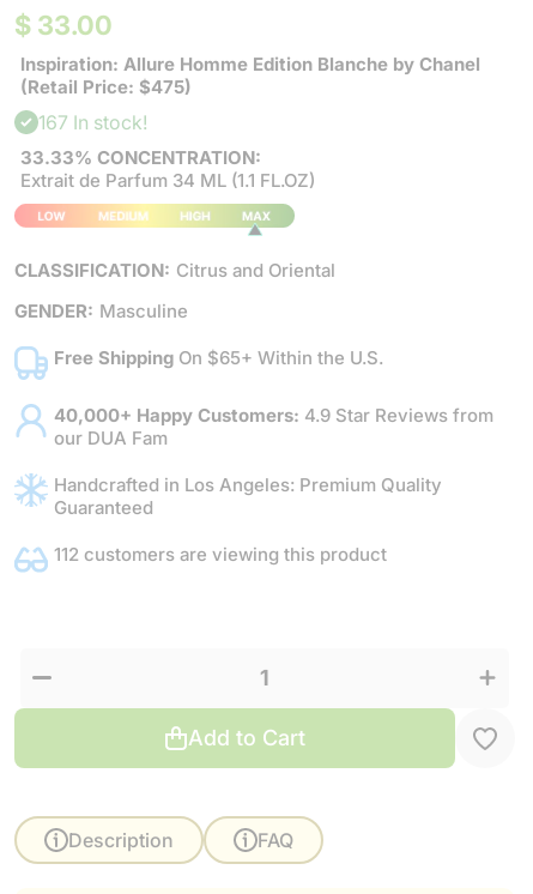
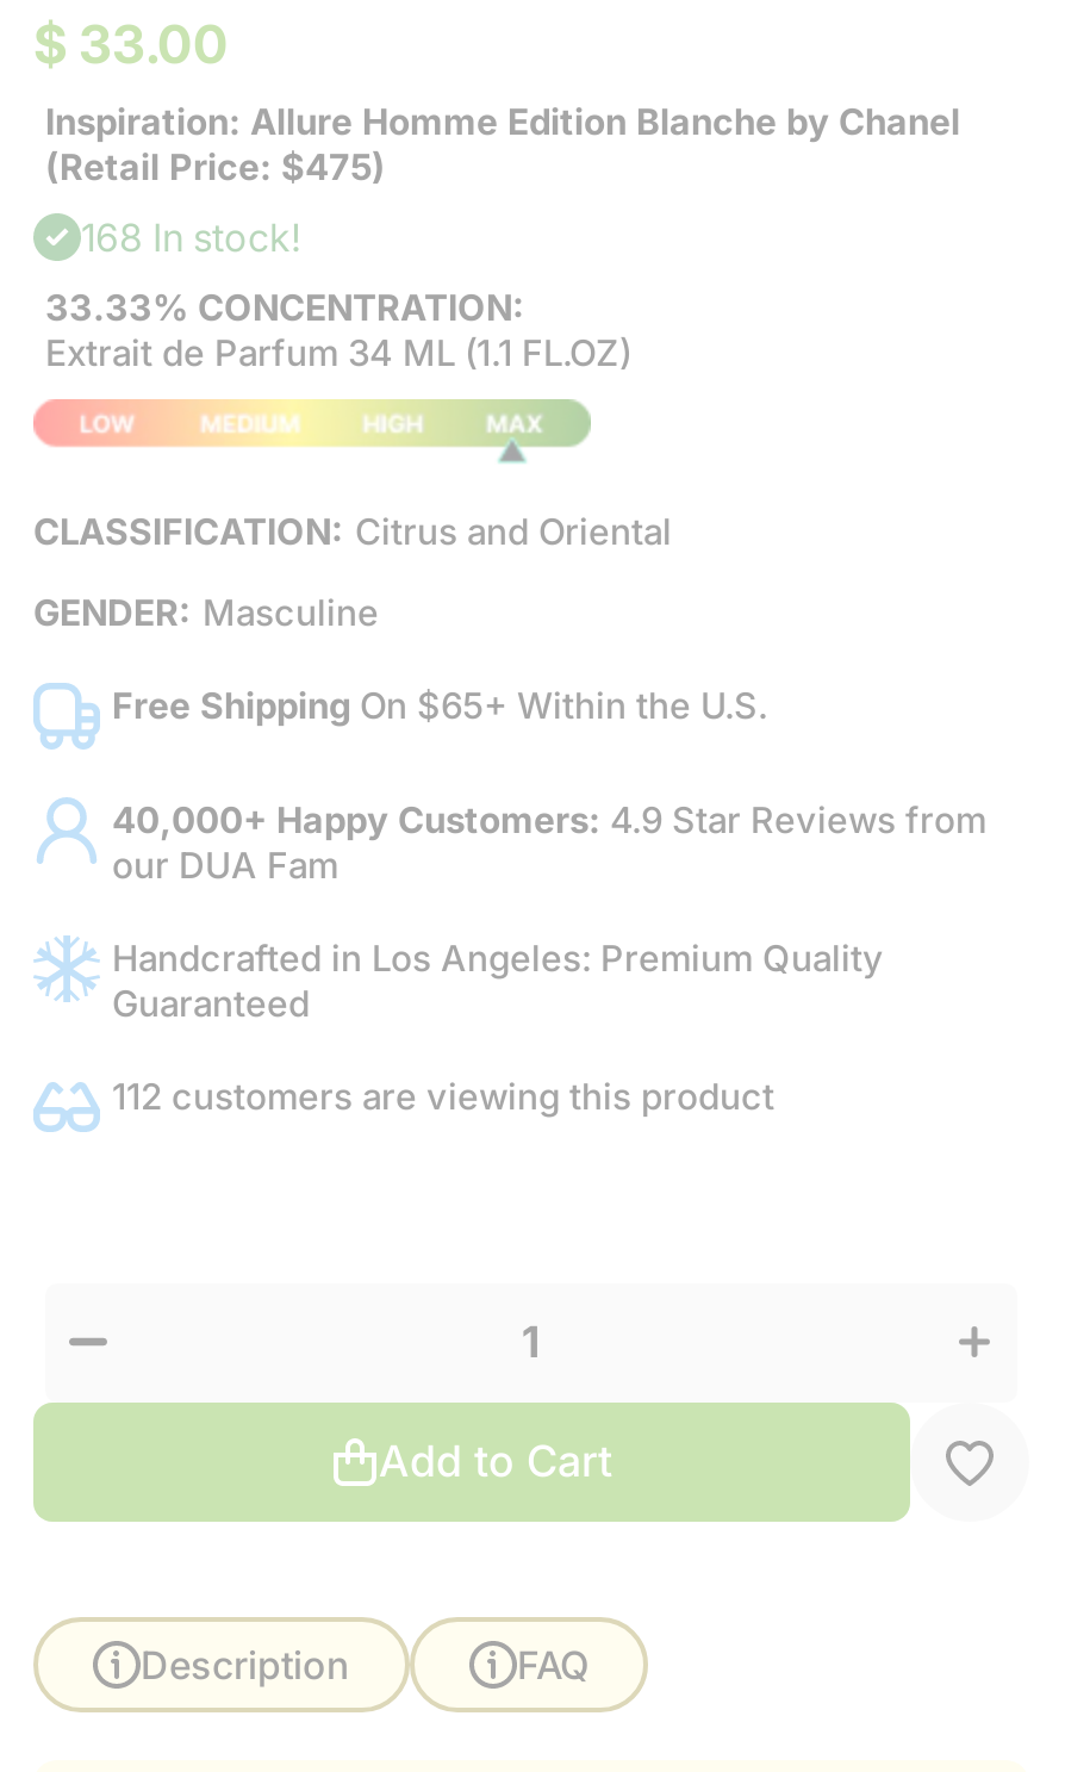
[38,110,147,134] 167 In stock! -> [81,213,300,260] 168 In stock!

